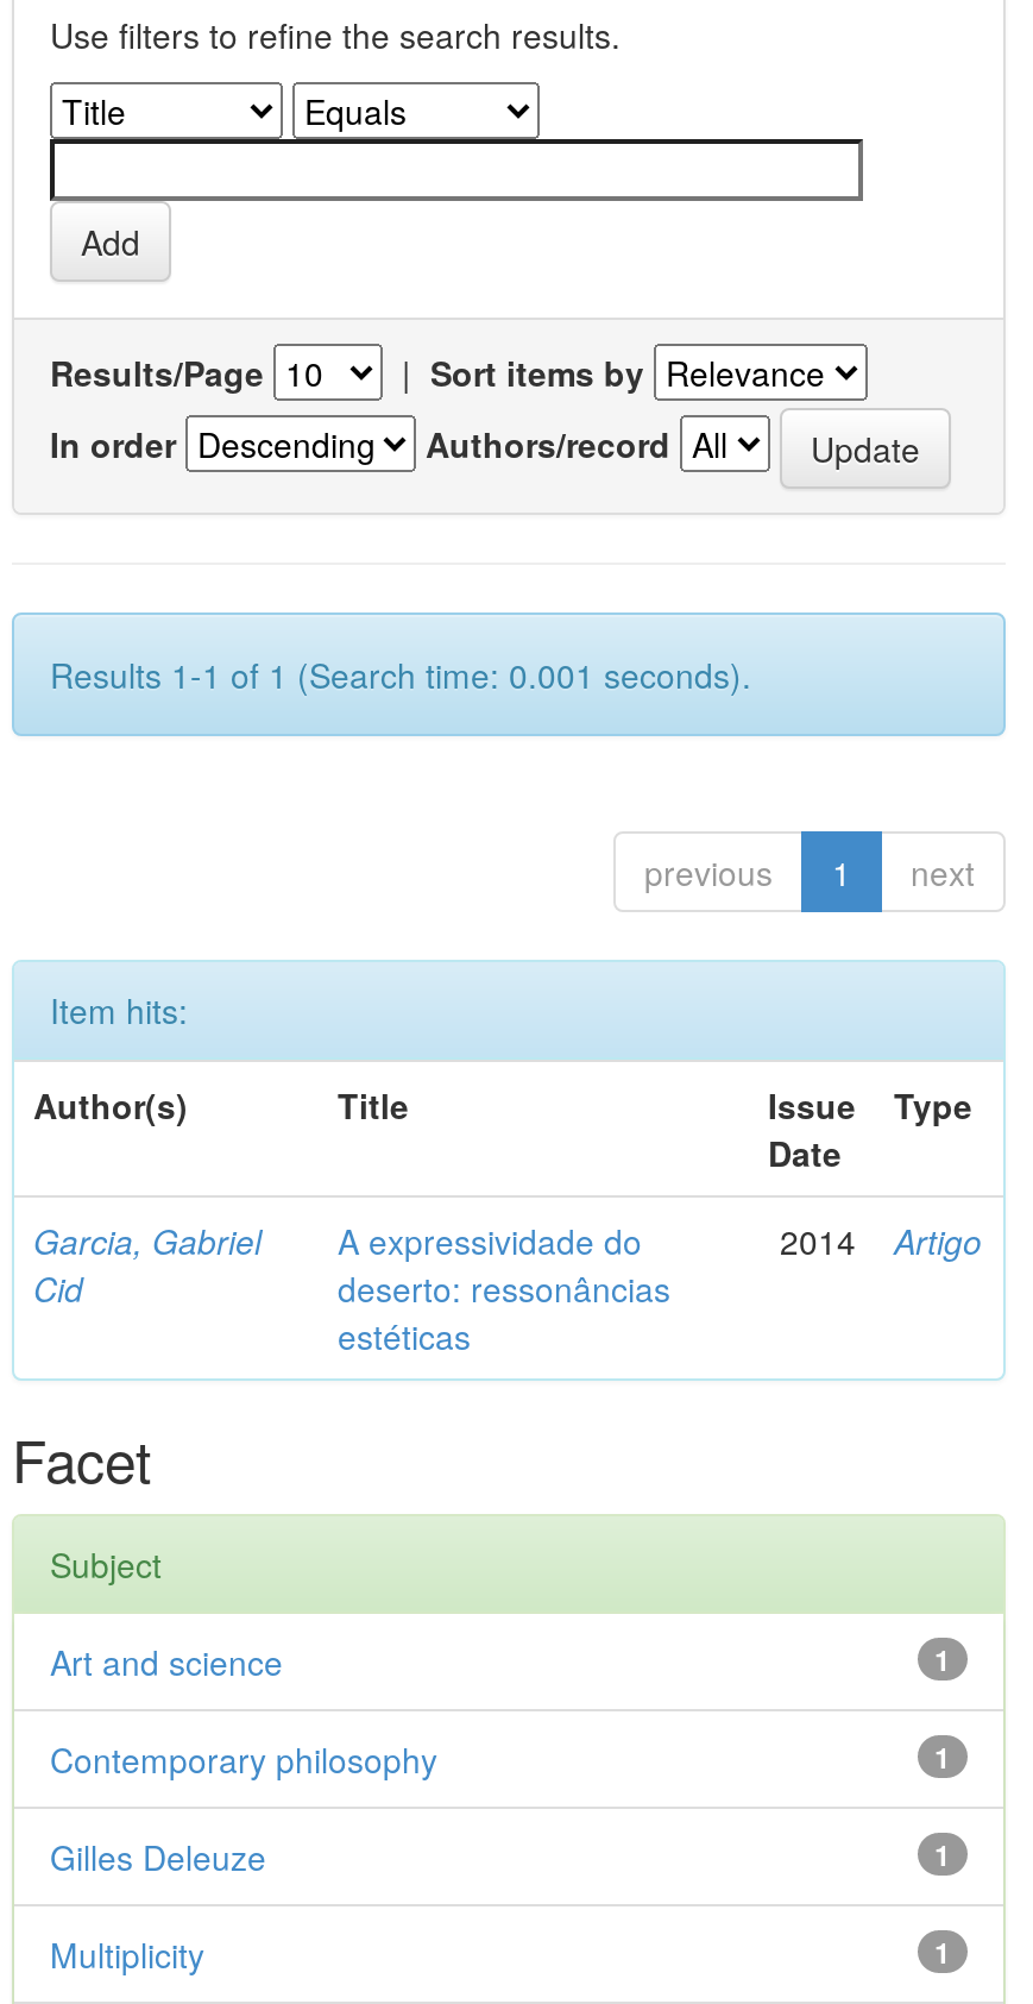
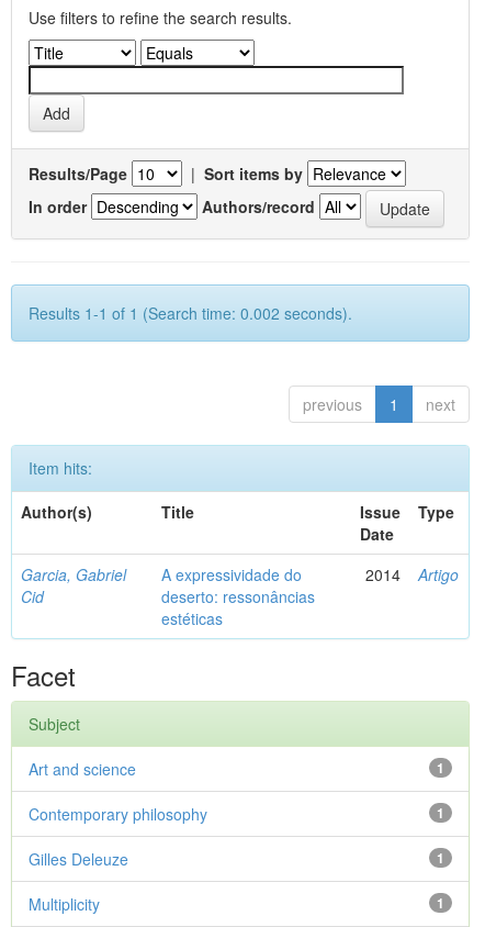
[50,651,751,698] Results 1-1 of 1 (Search time: 0.001 seconds). -> [29,302,352,324] Results 1-1 of 1 (Search time: 0.002 seconds).

